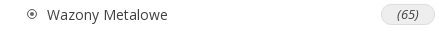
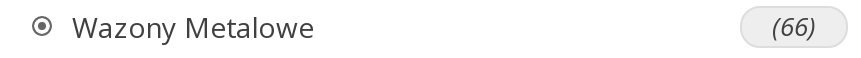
[397,5,419,23] (65) -> [772,8,816,44] (66)

